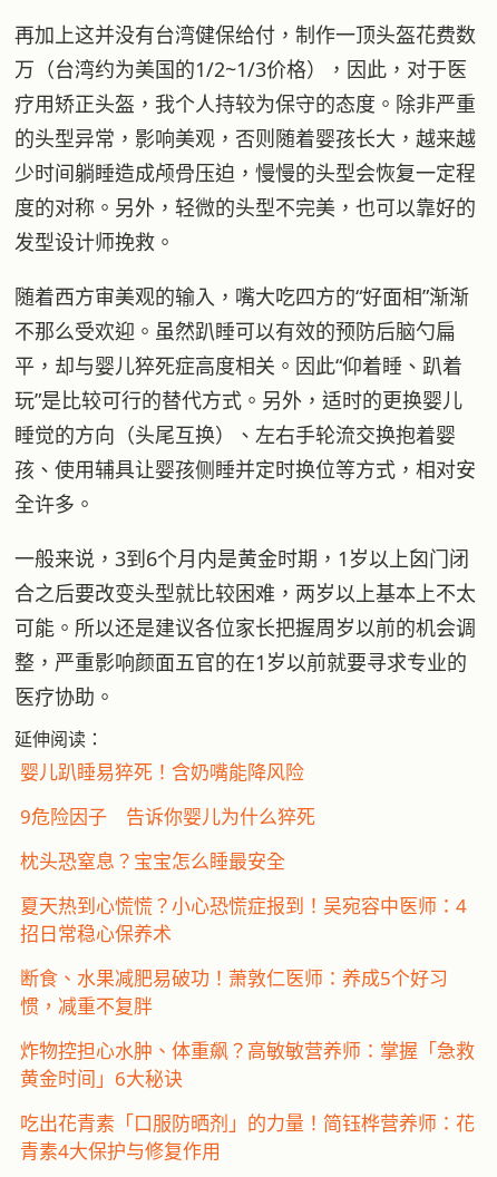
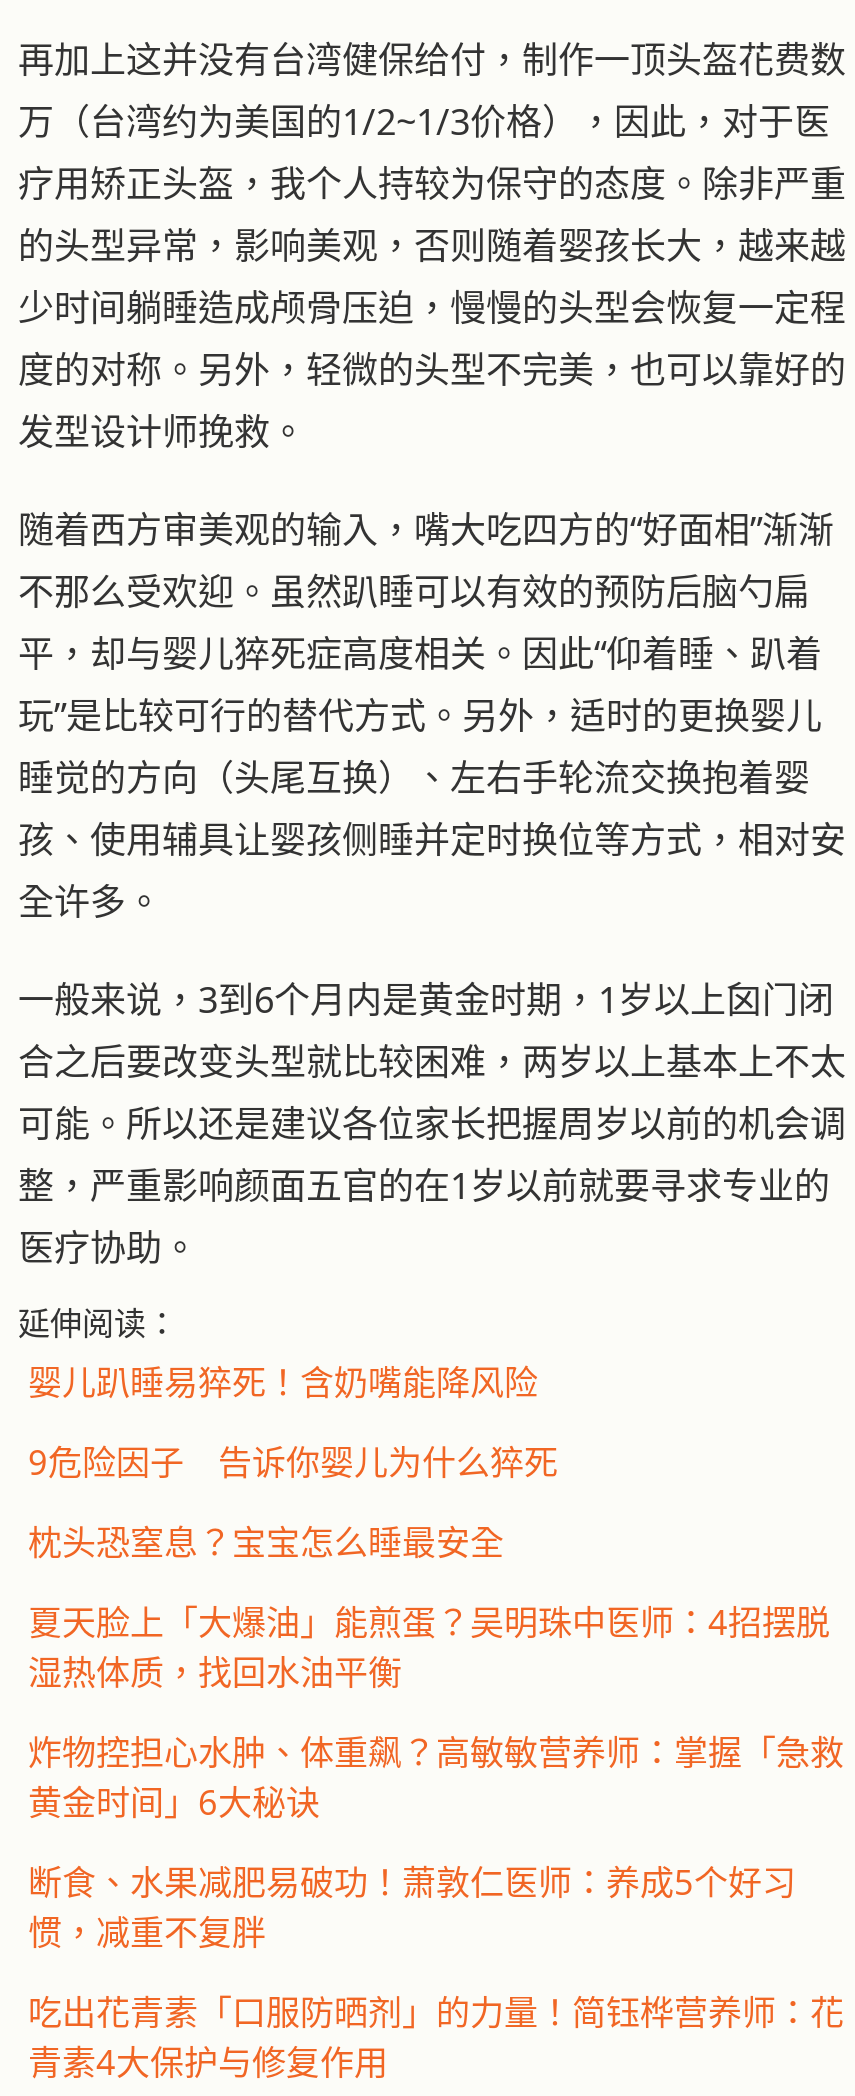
[20,893,467,946] 夏天热到心慌慌？小心恐慌症报到！吴宛容中医师：4 | 招日常稳心保养术 -> [28,1599,830,1695] 夏天脸上「大爆油」能煎蛋？吴明珠中医师：4招摆脱 | 湿热体质，找回水油平衡
moved [20,965,448,1019] -> [28,1859,796,1955]: 断食、水果减肥易破功！萧敦仁医师：养成5个好习 | 惯，减重不复胖
moved [20,1037,475,1091] -> [28,1729,844,1825]: 炸物控担心水肿、体重飙？高敏敏营养师：掌握「急救 | 黄金时间」6大秘诀

